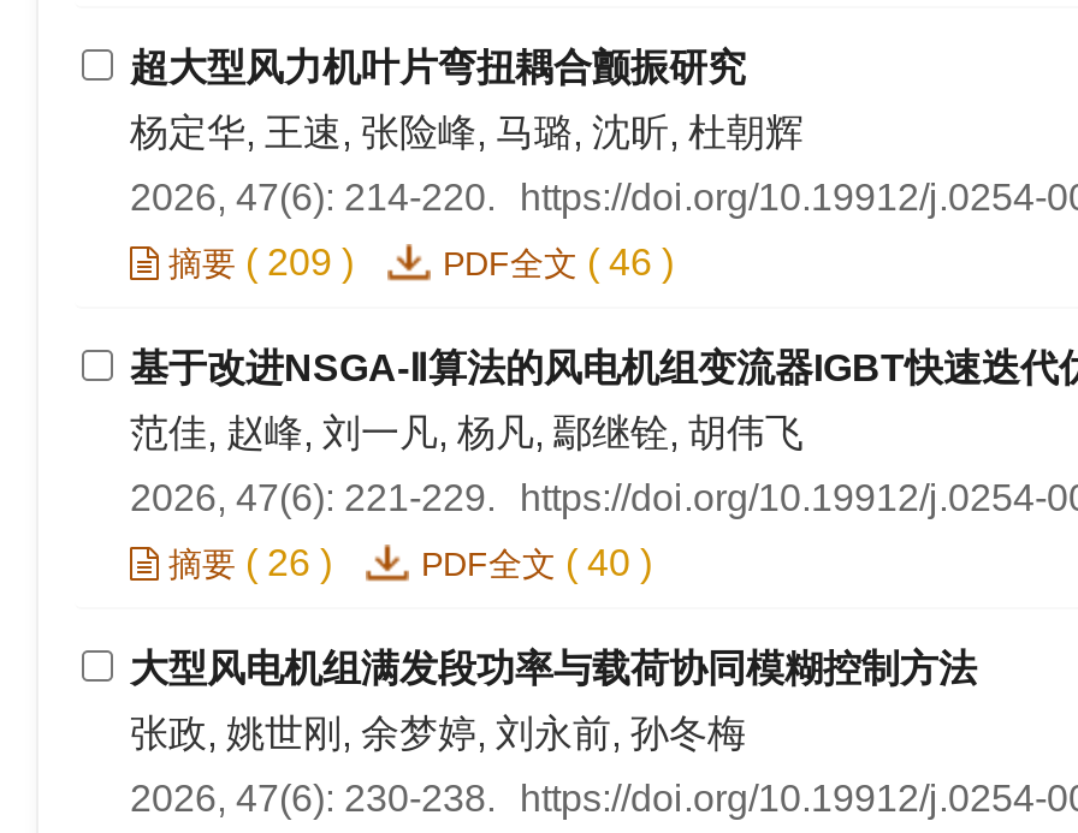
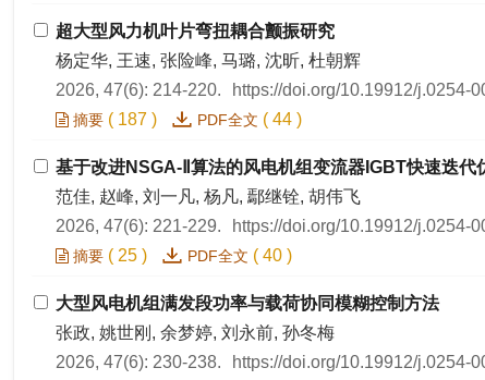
[159,242,363,283] 摘要(209) -> [69,110,161,129] 摘要(187)
[443,242,674,283] PDF全文(46) -> [197,110,302,129] PDF全文(44)
[159,543,652,583] 摘要(26) PDF全文(40) -> [69,246,292,265] 摘要(25) PDF全文(40)

